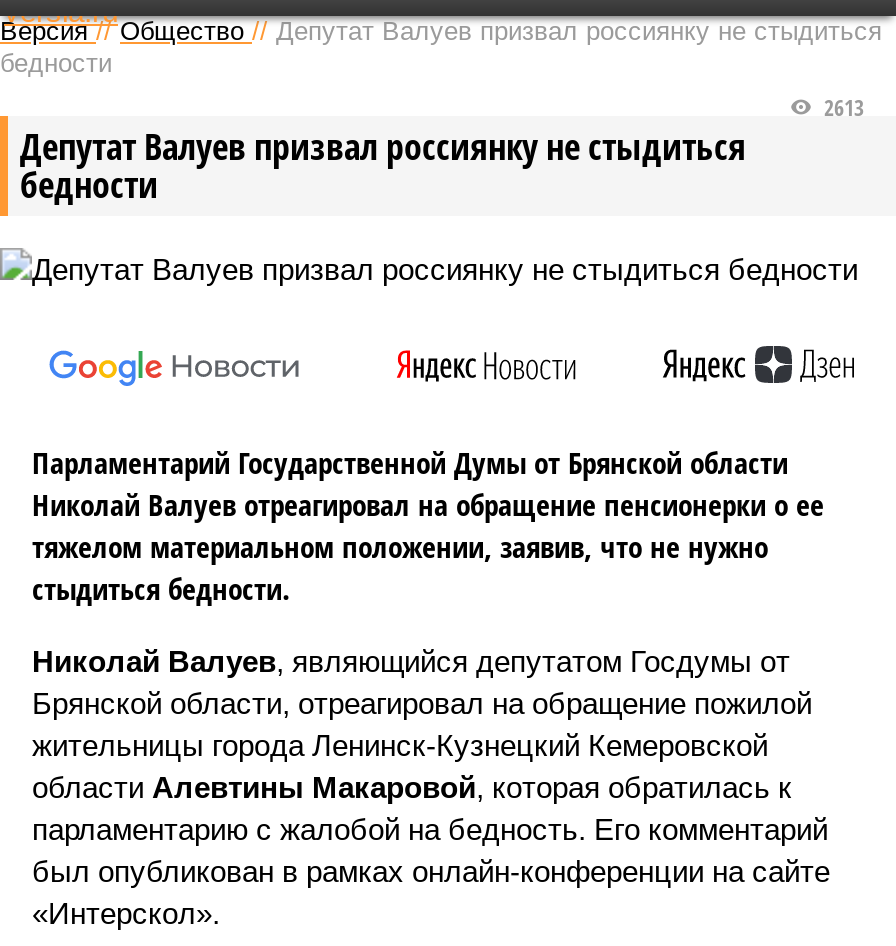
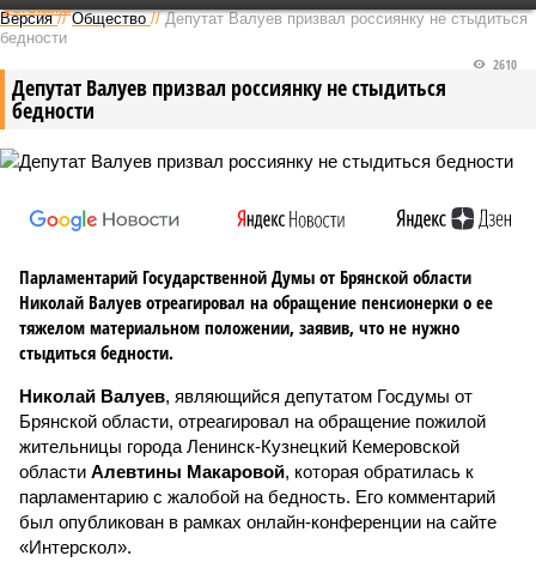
[818,92,864,122] 2613 -> [489,55,517,73] 2610

